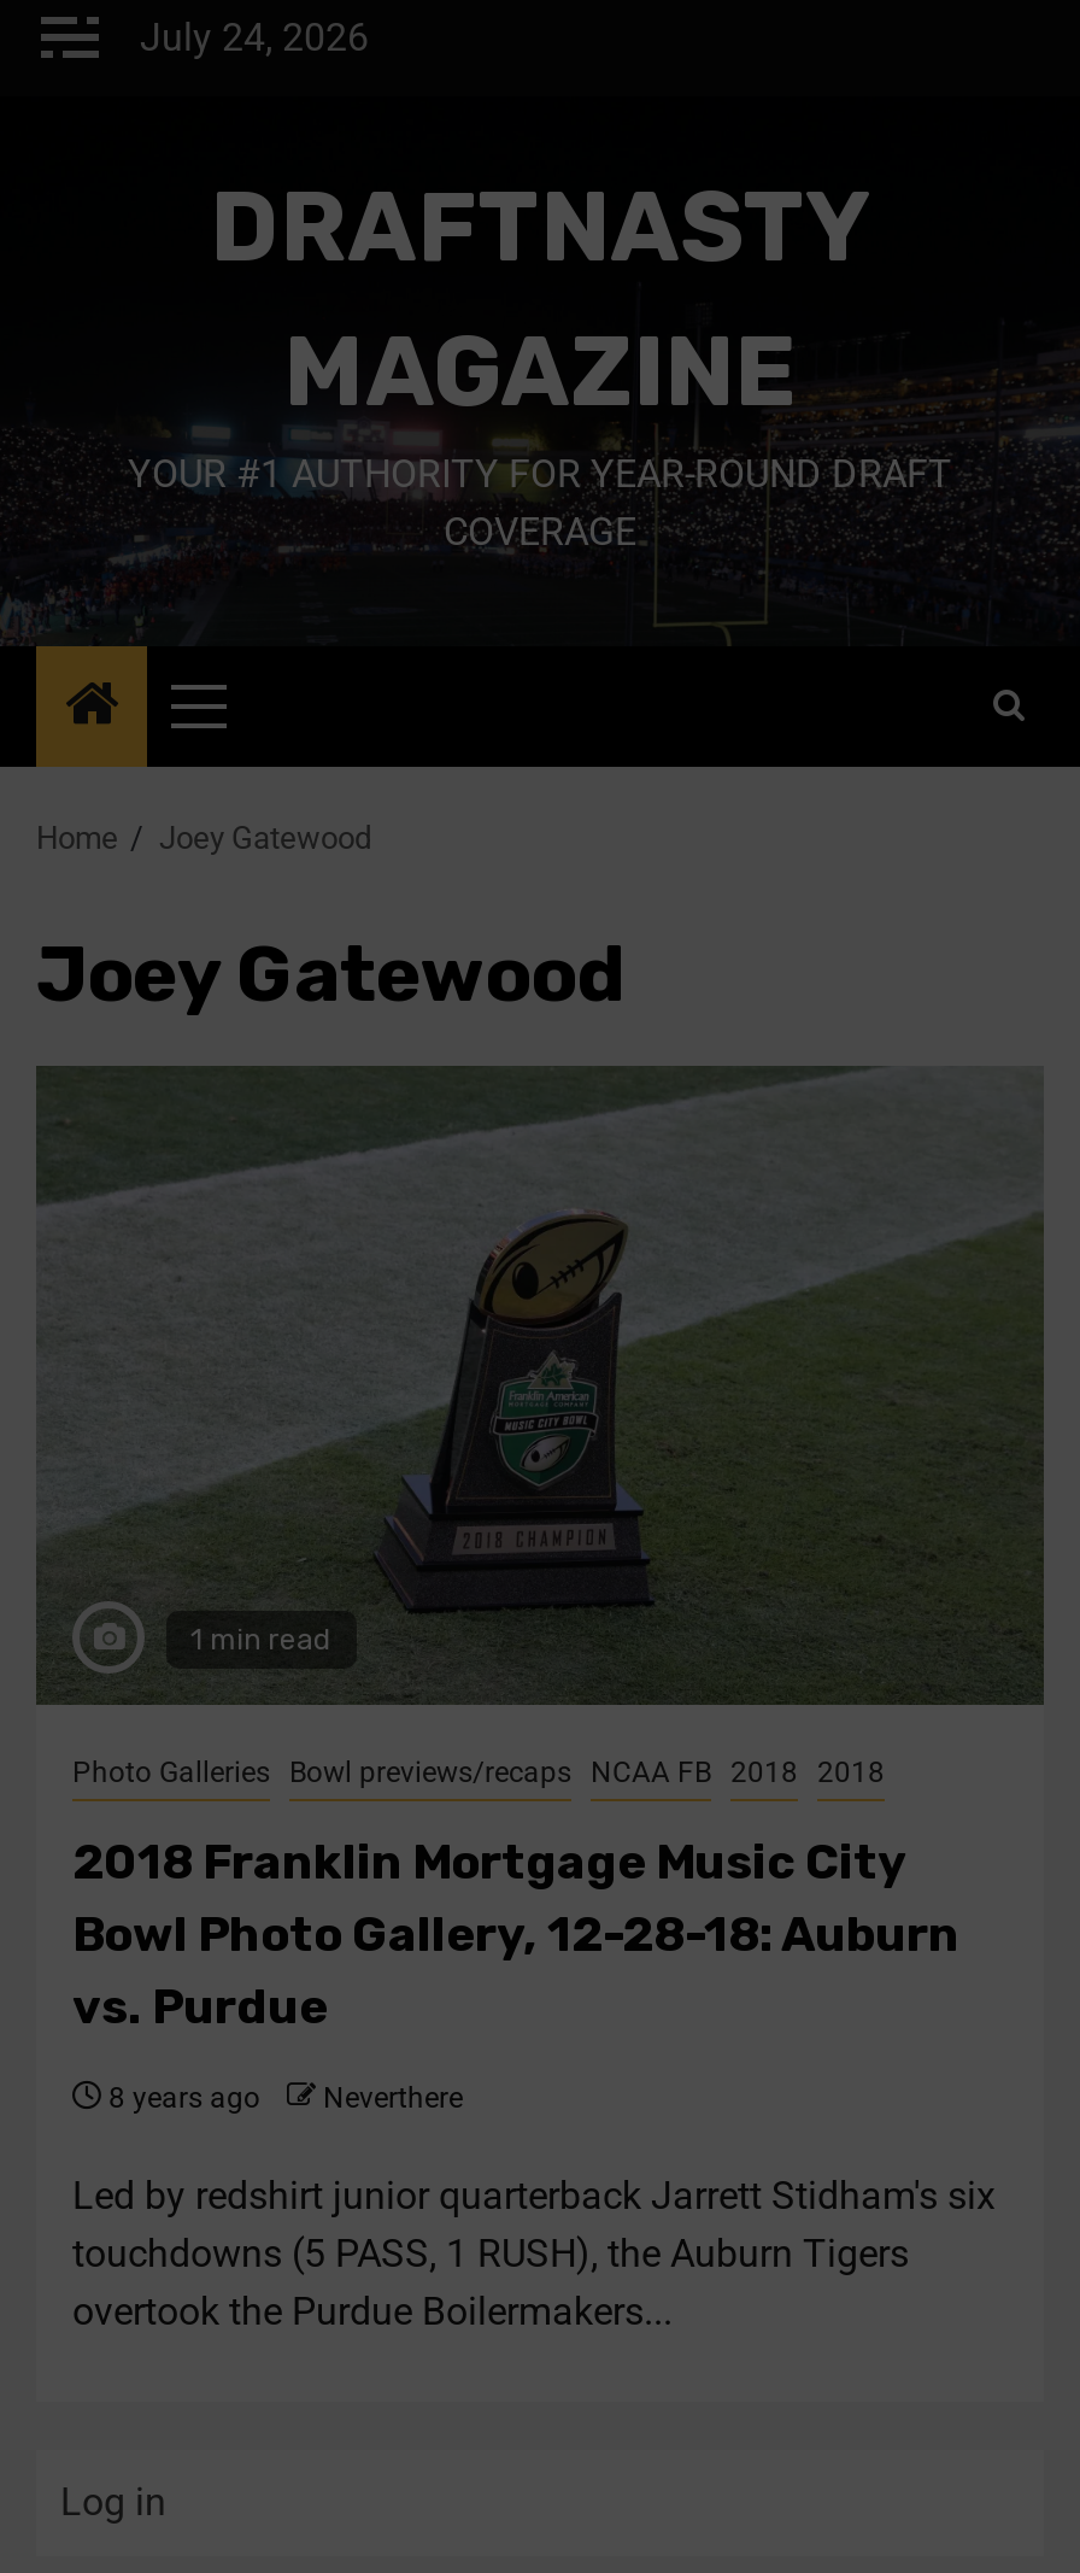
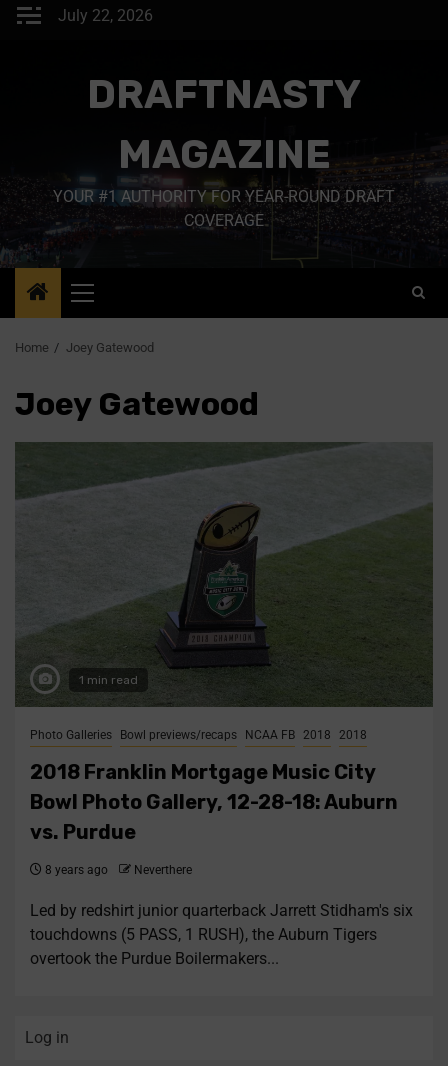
[140,14,369,60] July 24, 2026 -> [58,6,153,25] July 22, 2026

